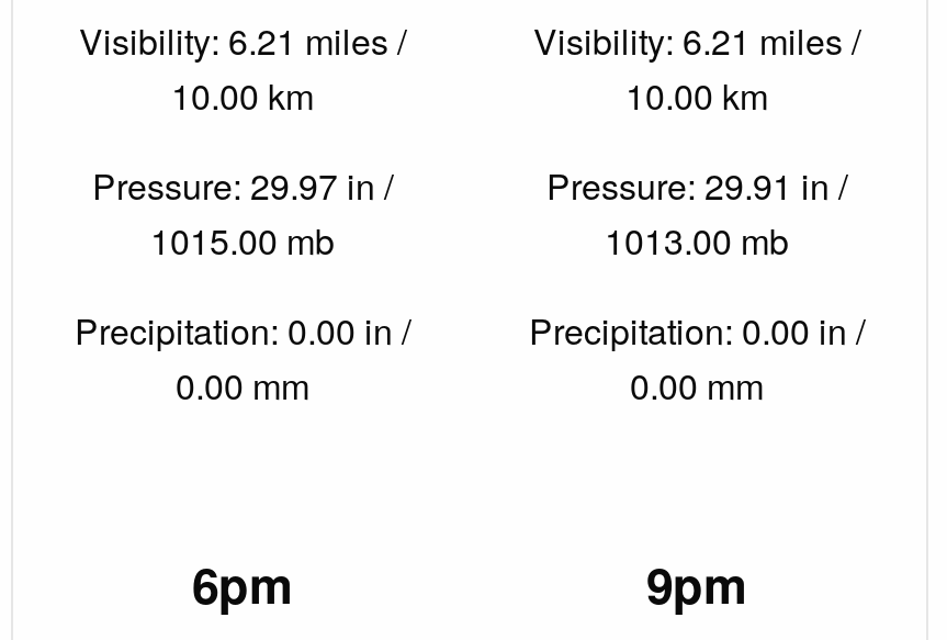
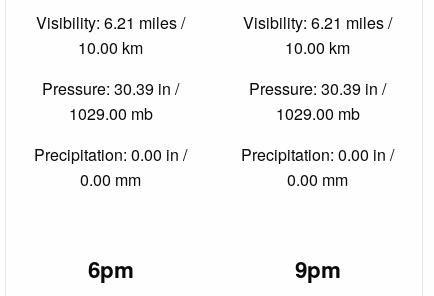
[92,160,393,211] Pressure: 29.97 in / -> [42,76,179,99] Pressure: 30.39 in /
[546,160,847,211] Pressure: 29.91 in / -> [249,76,386,99] Pressure: 30.39 in /
[150,215,335,266] 1015.00 mb -> [68,101,152,124] 1029.00 mb
[605,215,789,266] 1013.00 mb -> [275,101,359,124] 1029.00 mb

